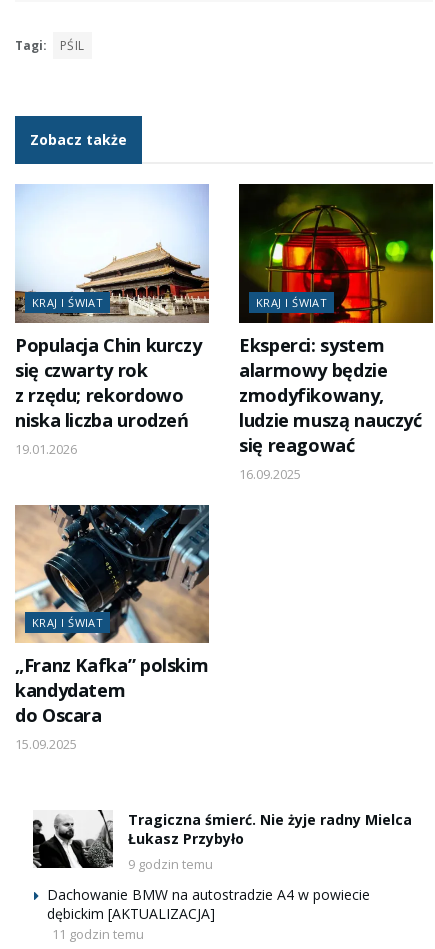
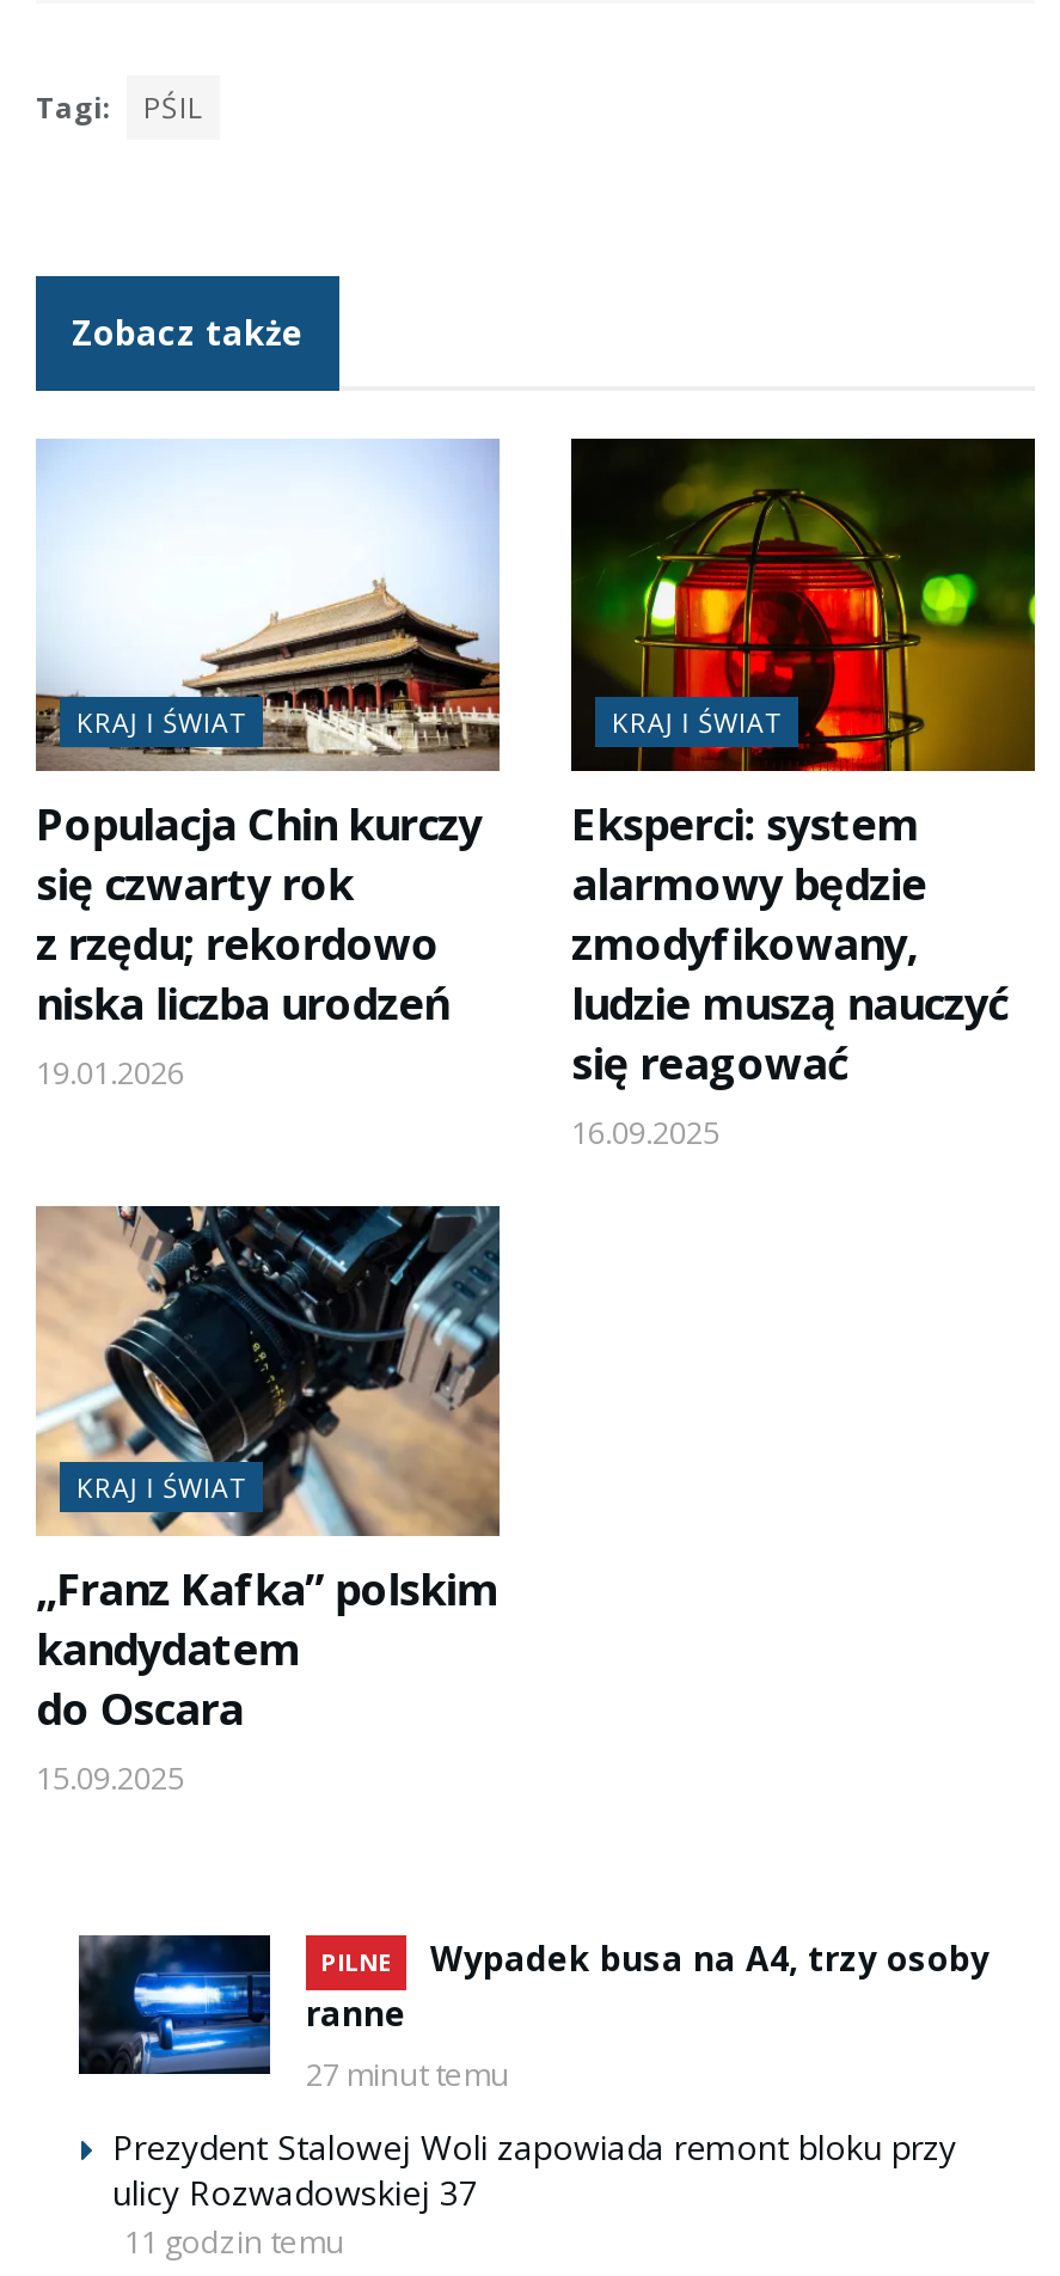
[33,809,412,873] [image] | Tragiczna śmierć. Nie żyje radny Mielca | Łukasz Przybyło | 9 godzin temu -> [76,1933,989,2096] [image] | PILNE | Wypadek busa na A4, trzy osoby | ranne | 27 minut temu
[47,885,370,923] Dachowanie BMW na autostradzie A4 w powiecie | dębickim [AKTUALIZACJA] -> [112,2125,956,2216] Prezydent Stalowej Woli zapowiada remont bloku przy | ulicy Rozwadowskiej 37

